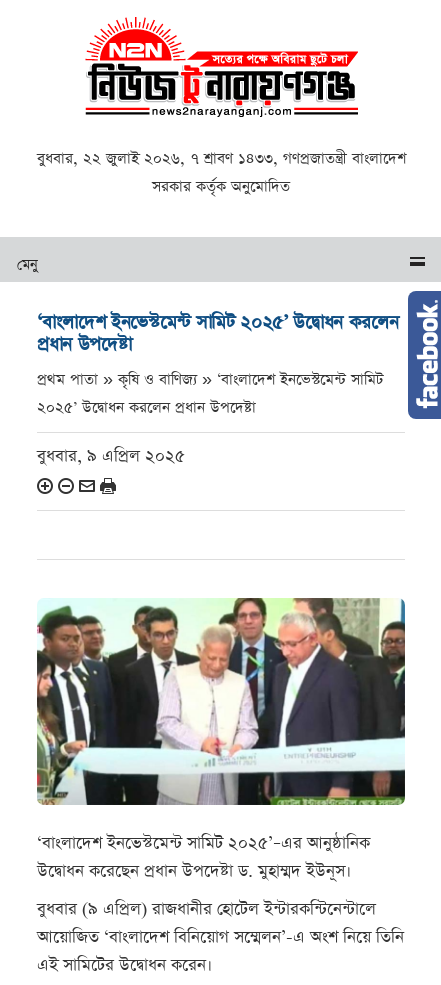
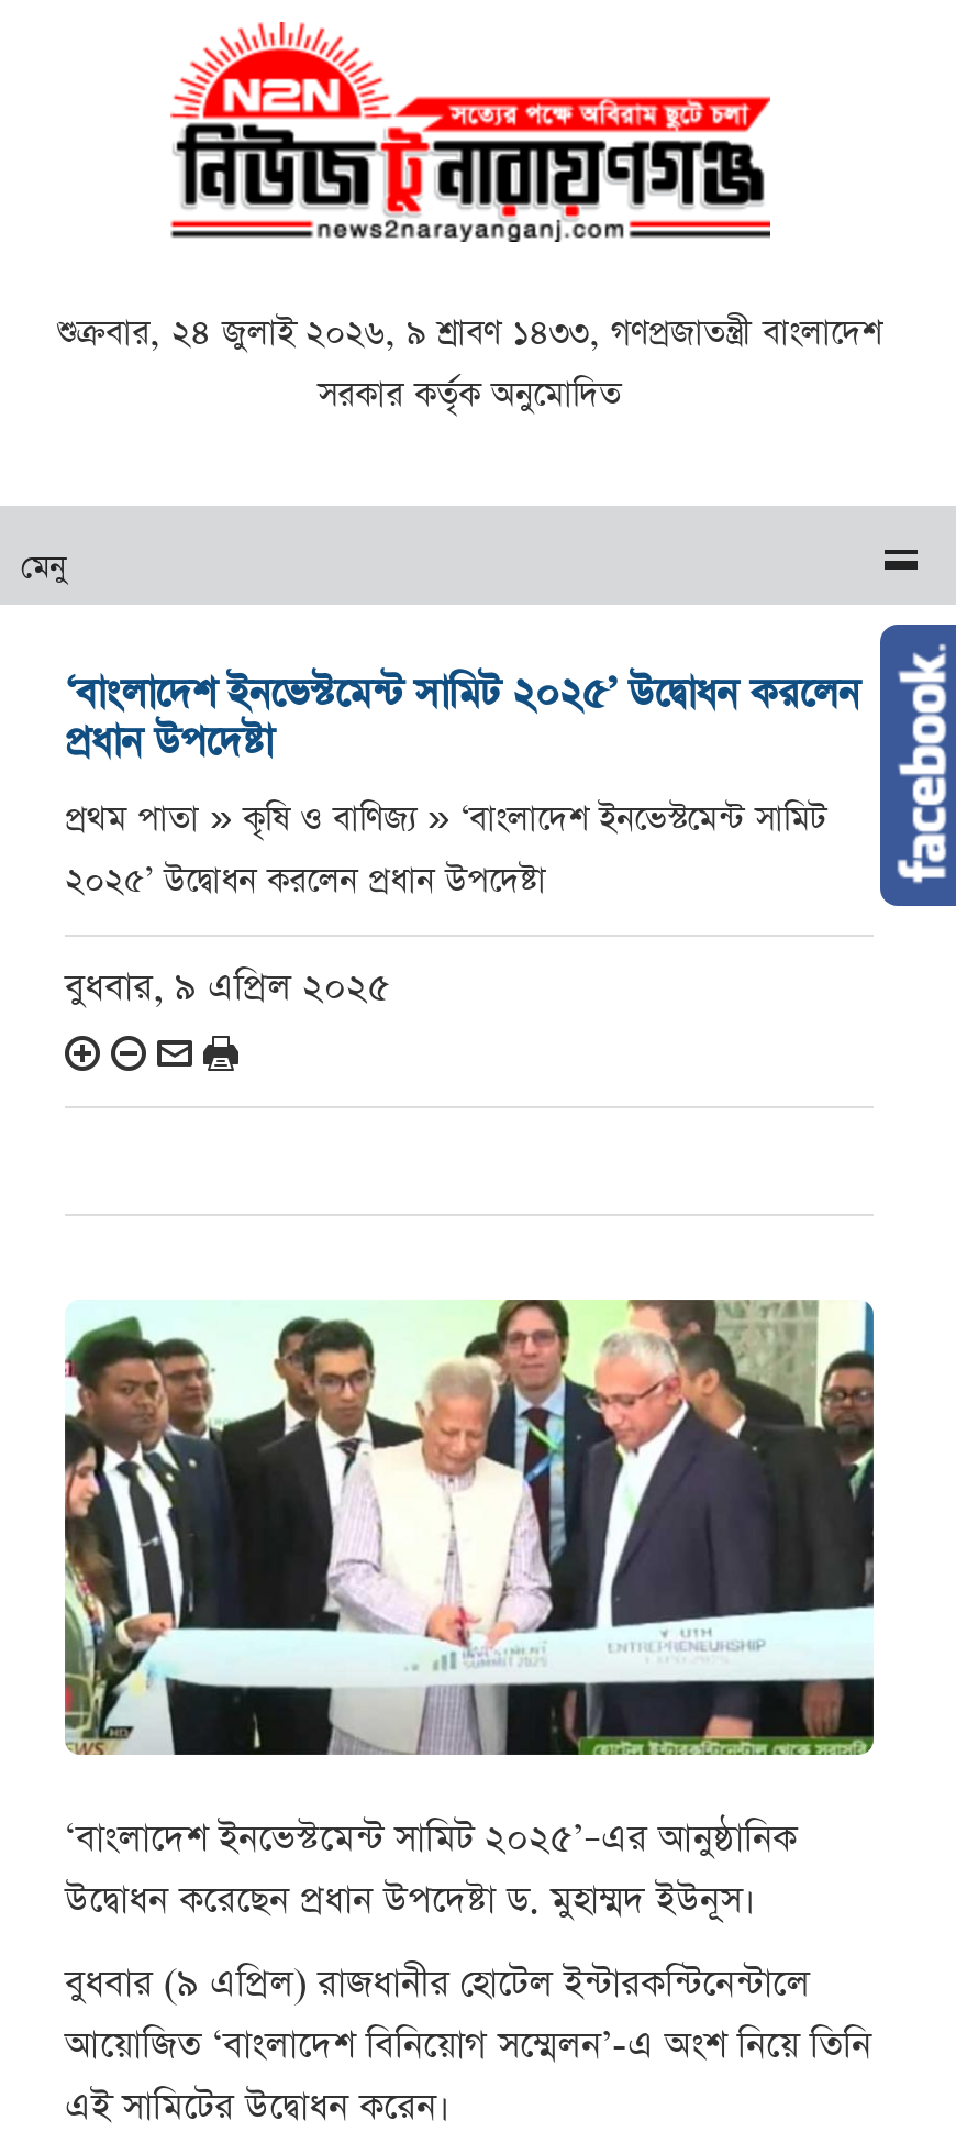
[36,148,405,169] বুধবার, ২২ জুলাই ২০২৬, ৭ শ্রাবণ ১৪৩৩, গণপ্রজাতন্ত্রী বাংলাদেশ -> [57,310,881,356] শুক্রবার, ২৪ জুলাই ২০২৬, ৯ শ্রাবণ ১৪৩৩, গণপ্রজাতন্ত্রী বাংলাদেশ

